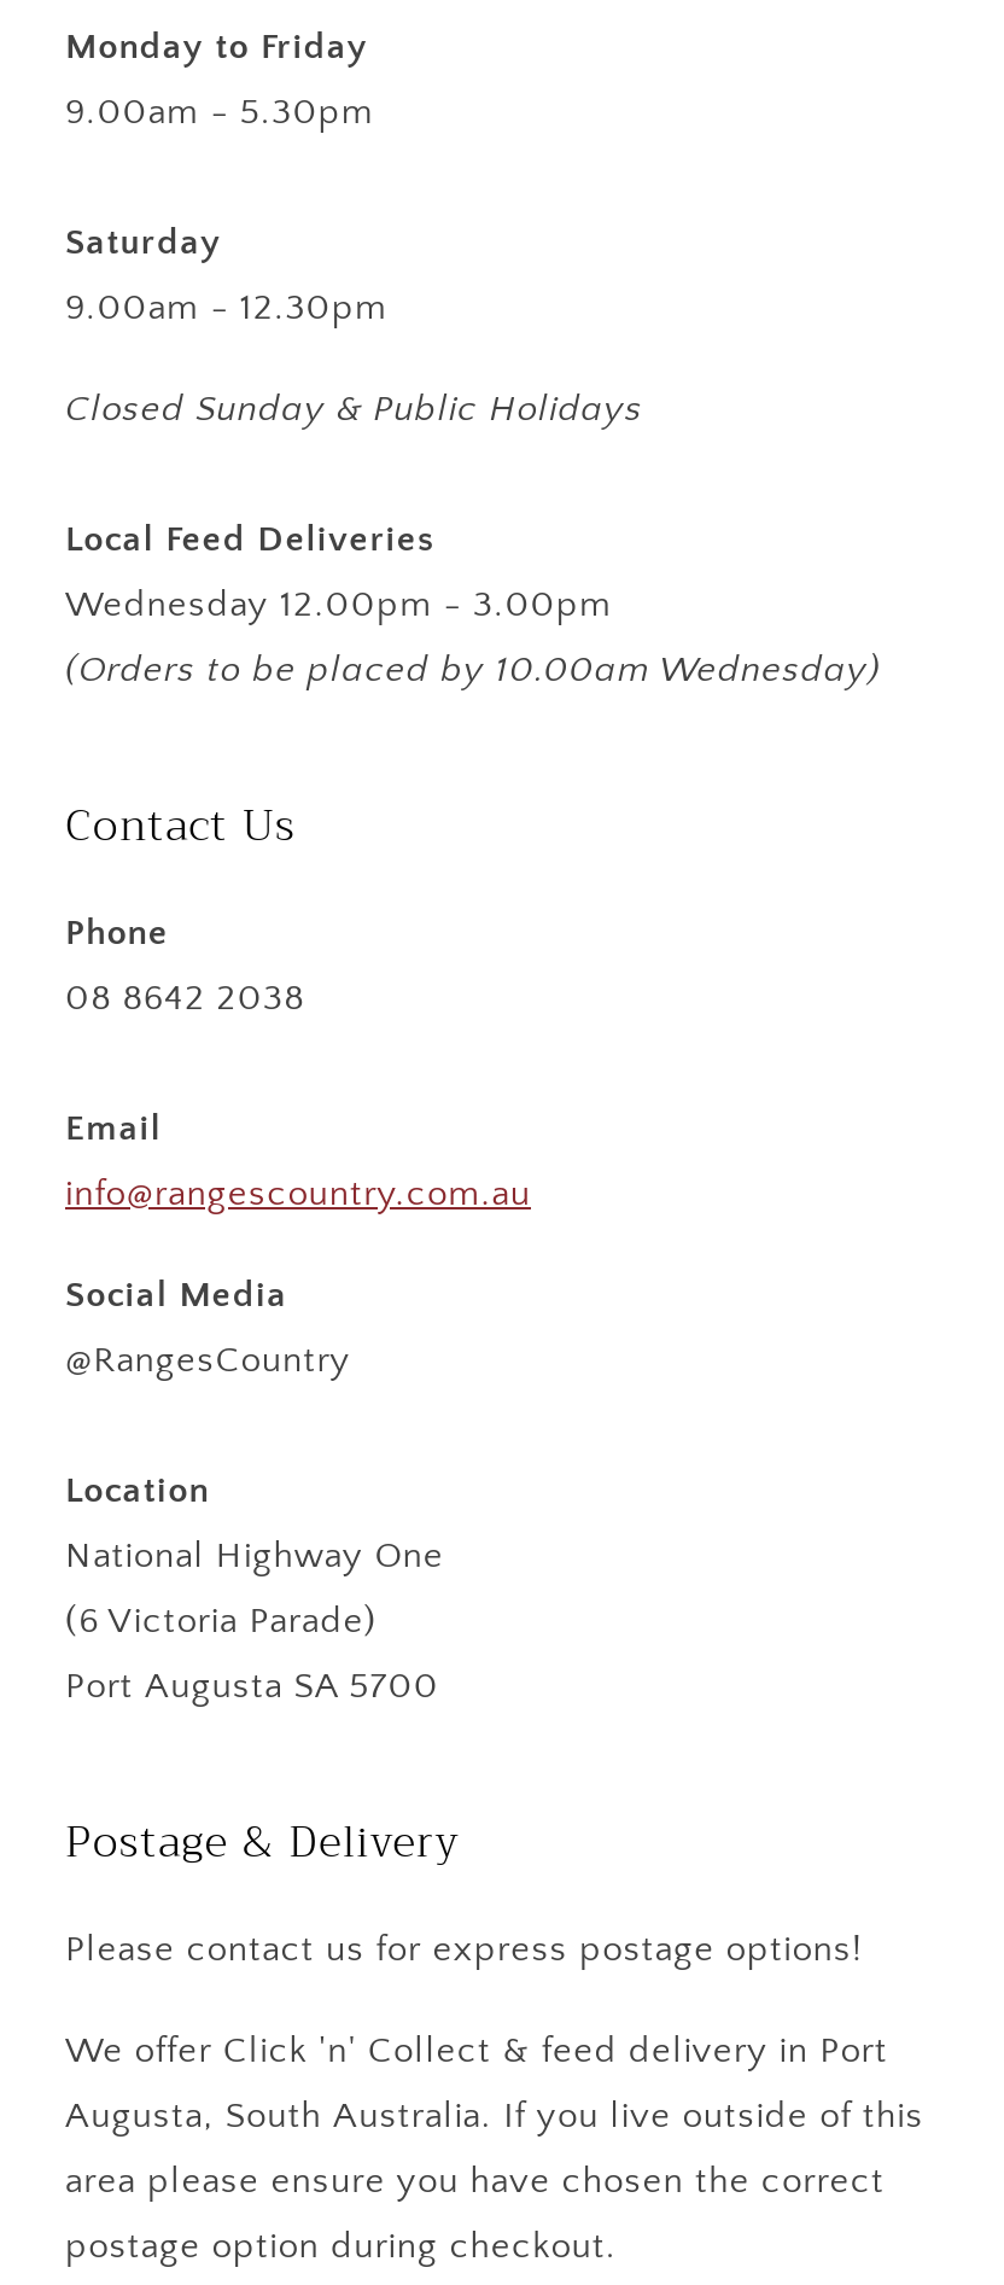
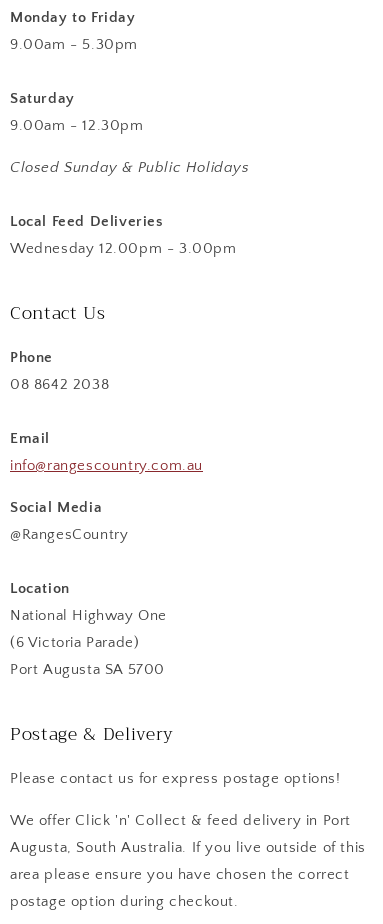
[65,649,881,690] (Orders to be placed by 10.00am Wednesday) -> none

